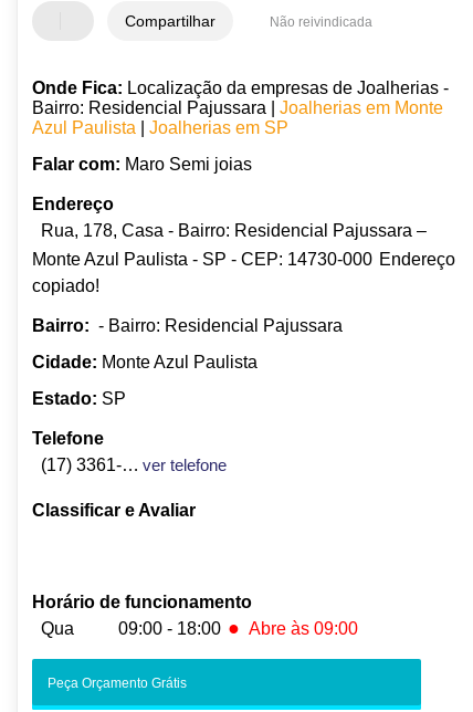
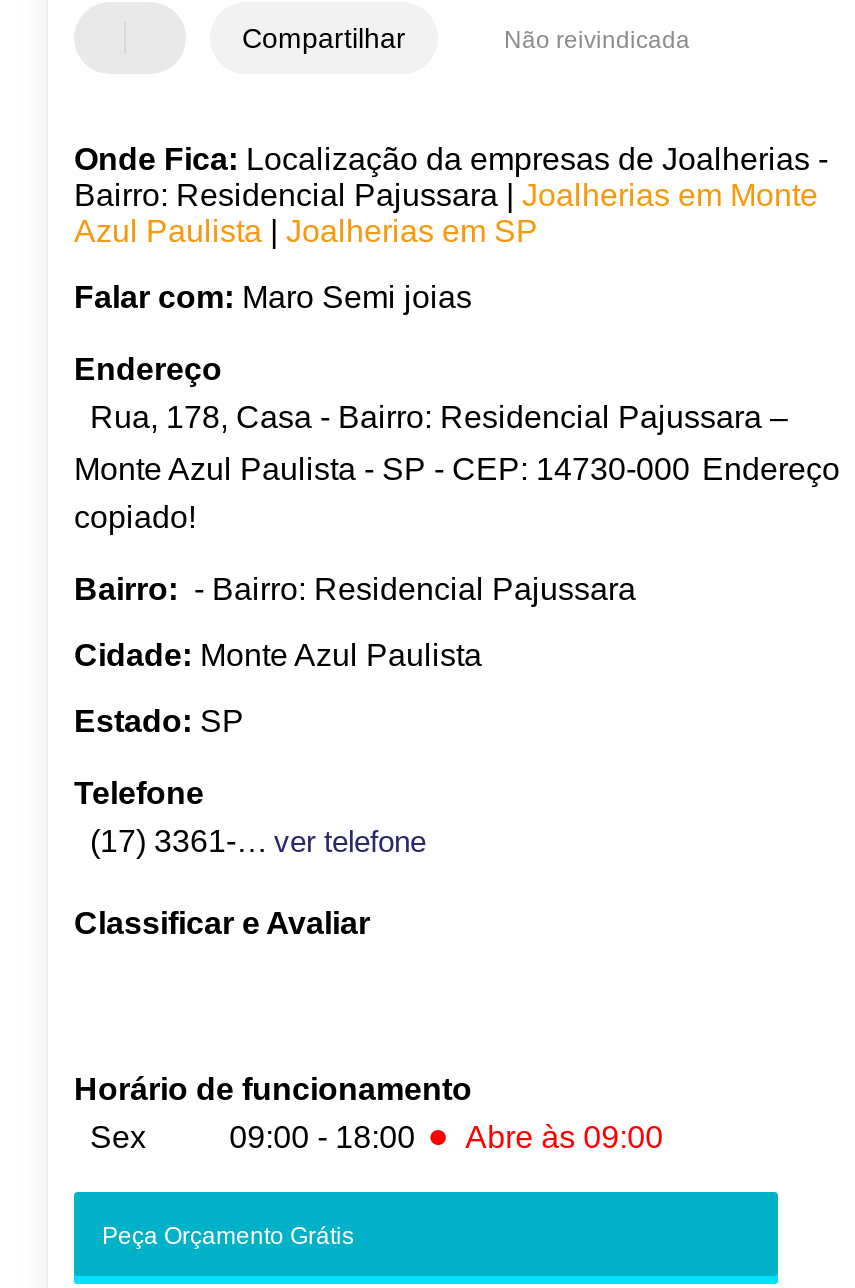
[32,620,74,638] Qua -> [74,1121,146,1155] Sex

